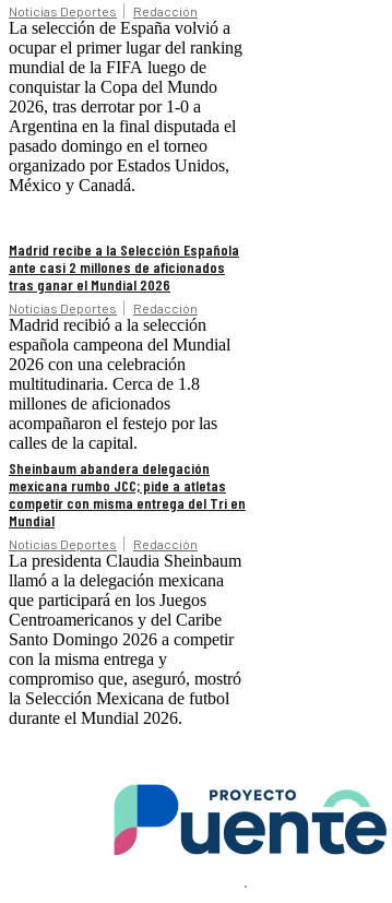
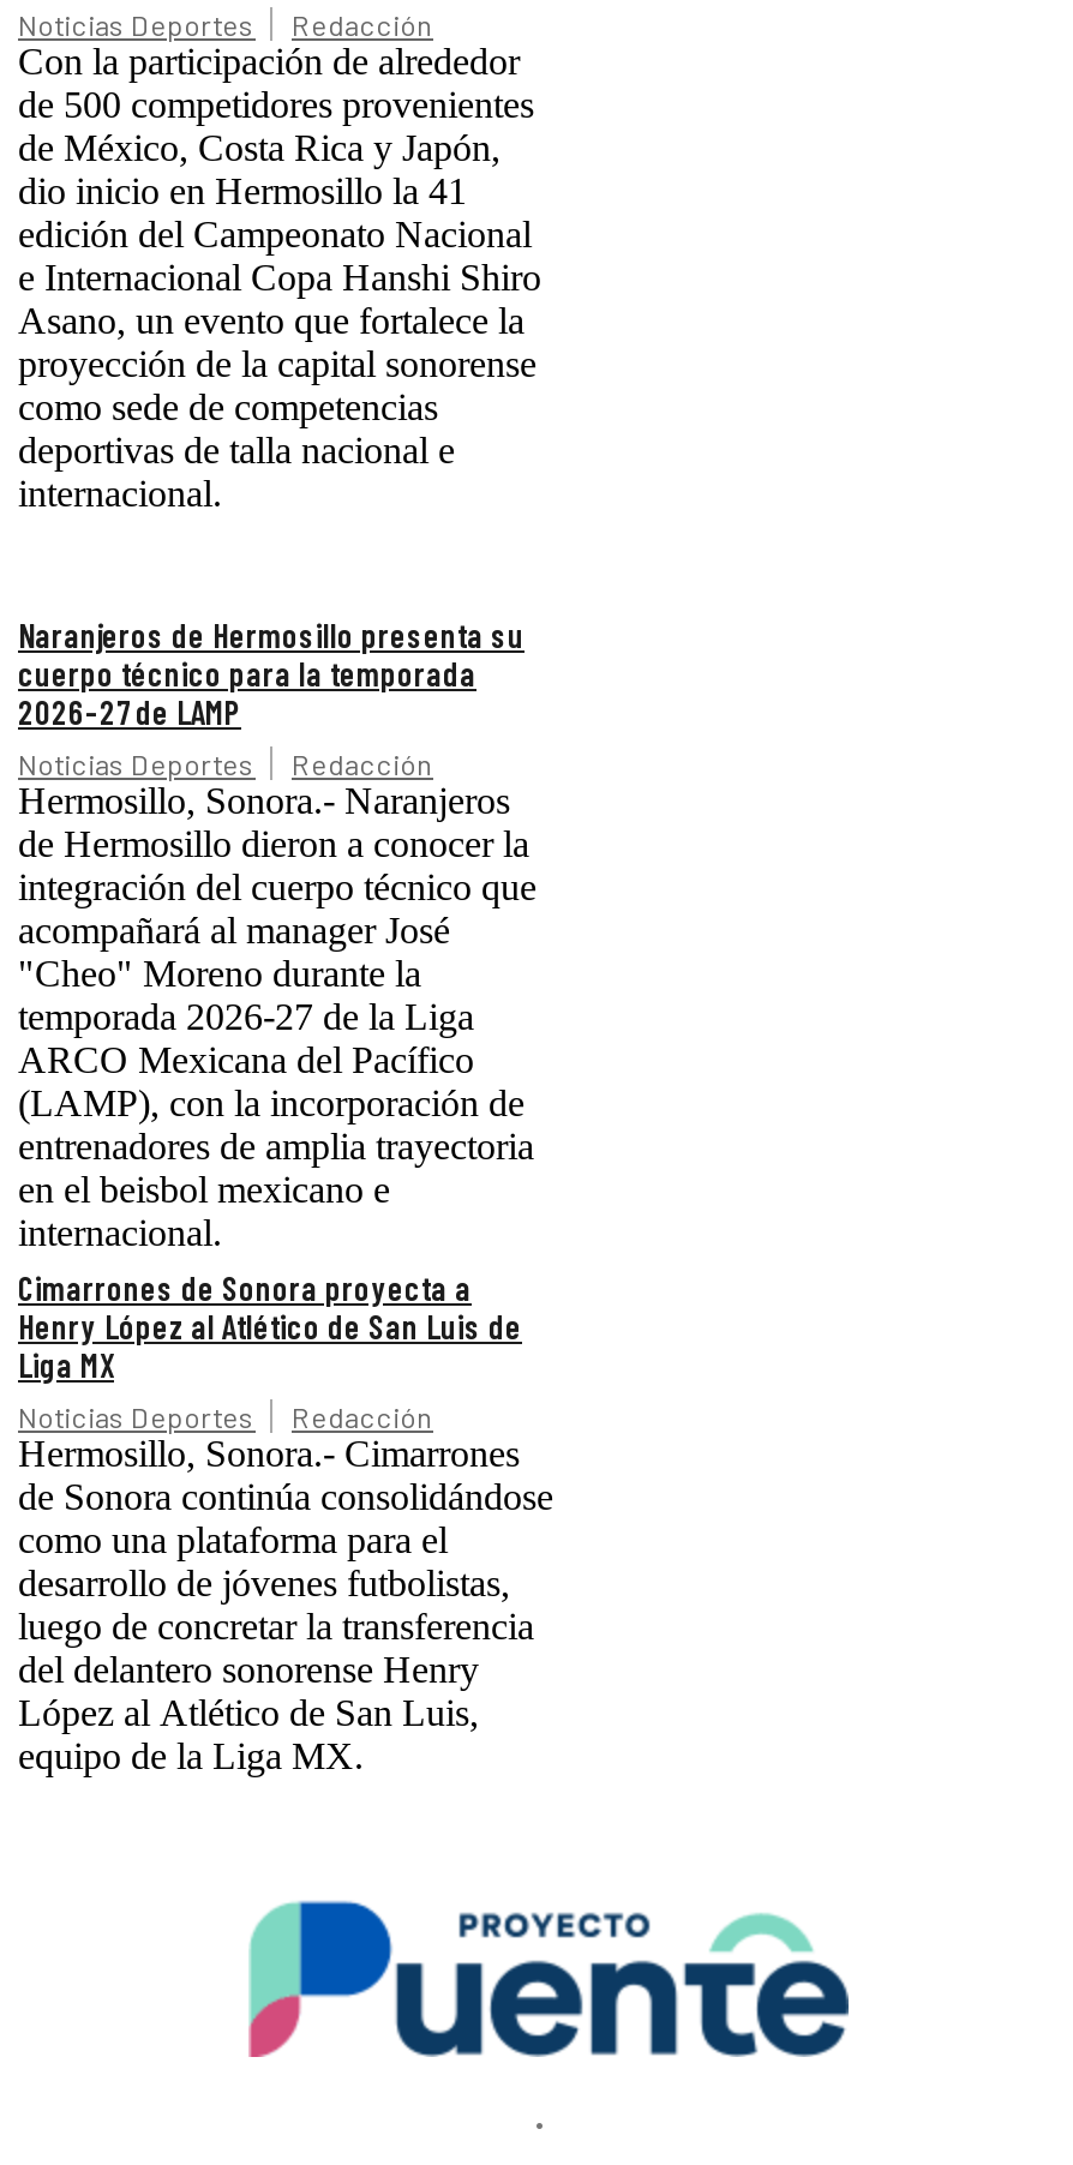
[9,19,242,194] La selección de España volvió a | ocupar el primer lugar del ranking | mundial de la FIFA luego de | conquistar la Copa del Mundo | 2026, tras derrotar por 1-0 a | Argentina en la final disputada el | pasado domingo en el torneo | organizado por Estados Unidos, | México y Canadá. -> [18,41,541,514] Con la participación de alrededor | de 500 competidores provenientes | de México, Costa Rica y Japón, | dio inicio en Hermosillo la 41 | edición del Campeonato Nacional | e Internacional Copa Hanshi Shiro | Asano, un evento que fortalece la | proyección de la capital sonorense | como sede de competencias | deportivas de talla nacional e | internacional.
[9,240,239,294] Madrid recibe a la Selección Española | ante casi 2 millones de aficionados | tras ganar el Mundial 2026 -> [18,615,524,732] Naranjeros de Hermosillo presenta su | cuerpo técnico para la temporada | 2026-27 de LAMP
[9,316,246,530] Madrid recibió a la selección | española campeona del Mundial | 2026 con una celebración | multitudinaria. Cerca de 1.8 | millones de aficionados | acompañaron el festejo por las | calles de la capital. | Sheinbaum abandera delegación | mexicana rumbo JCC; pide a atletas | competir con misma entrega del Tri en | Mundial -> [18,780,536,1385] Hermosillo, Sonora.- Naranjeros | de Hermosillo dieron a conocer la | integración del cuerpo técnico que | acompañará al manager José | "Cheo" Moreno durante la | temporada 2026-27 de la Liga | ARCO Mexicana del Pacífico | (LAMP), con la incorporación de | entrenadores de amplia trayectoria | en el beisbol mexicano e | internacional. | Cimarrones de Sonora proyecta a | Henry López al Atlético de San Luis de | Liga MX
moved [9,536,198,552] -> [18,1400,433,1433]: Noticias Deportes | Redacción
[9,552,241,727] La presidenta Claudia Sheinbaum | llamó a la delegación mexicana | que participará en los Juegos | Centroamericanos y del Caribe | Santo Domingo 2026 a competir | con la misma entrega y | compromiso que, aseguró, mostró | la Selección Mexicana de futbol | durante el Mundial 2026. -> [18,1433,553,1776] Hermosillo, Sonora.- Cimarrones | de Sonora continúa consolidándose | como una plataforma para el | desarrollo de jóvenes futbolistas, | luego de concretar la transferencia | del delantero sonorense Henry | López al Atlético de San Luis, | equipo de la Liga MX.

